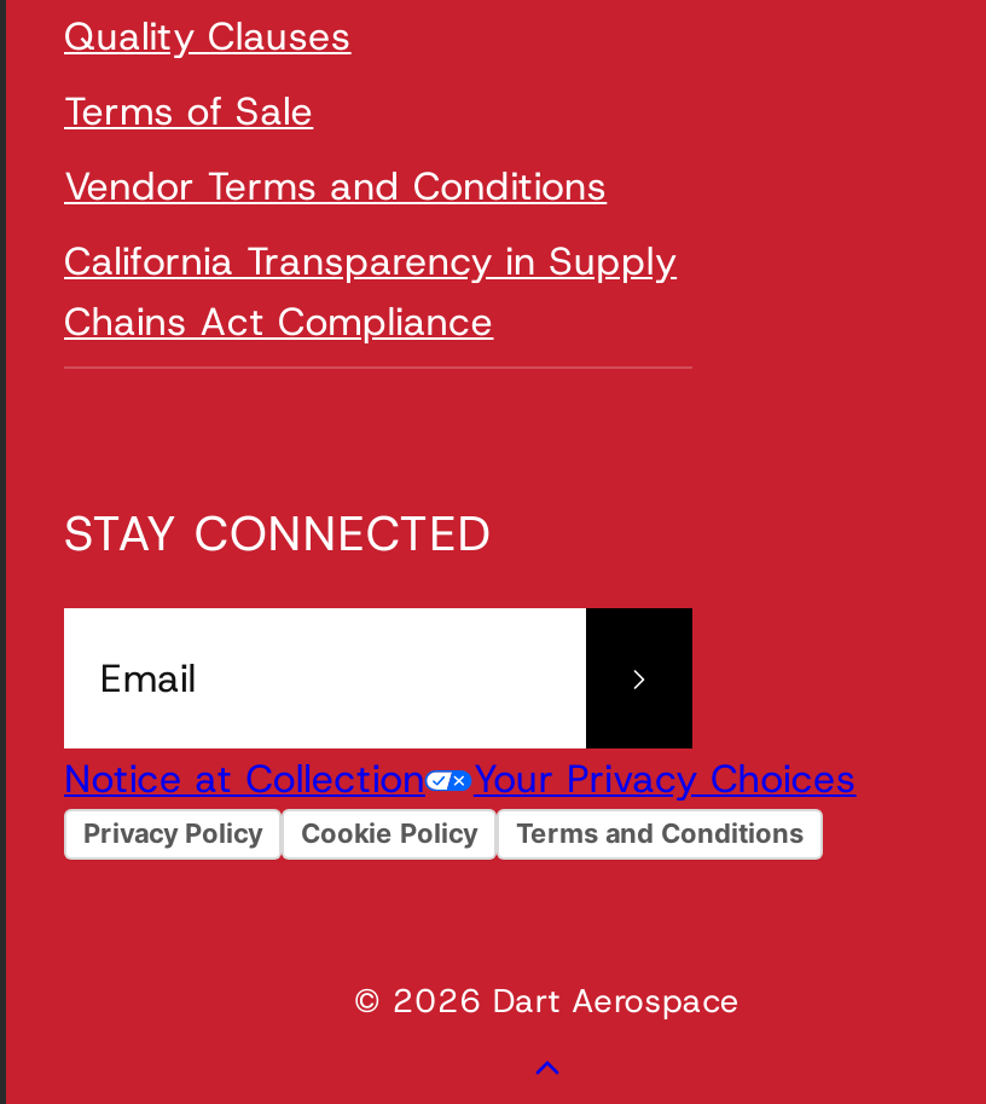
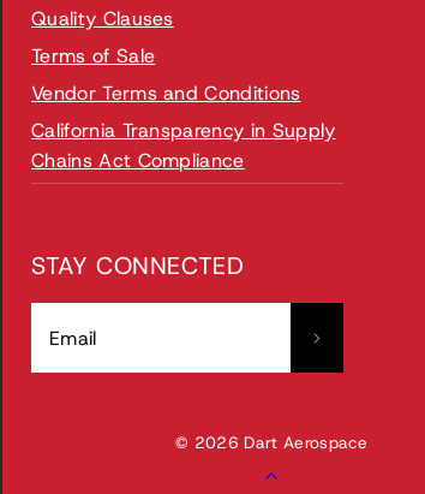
[64,753,856,850] Notice at Collection | Your Privacy Choices | Privacy Policy | Cookie Policy | Terms and Conditions -> none

